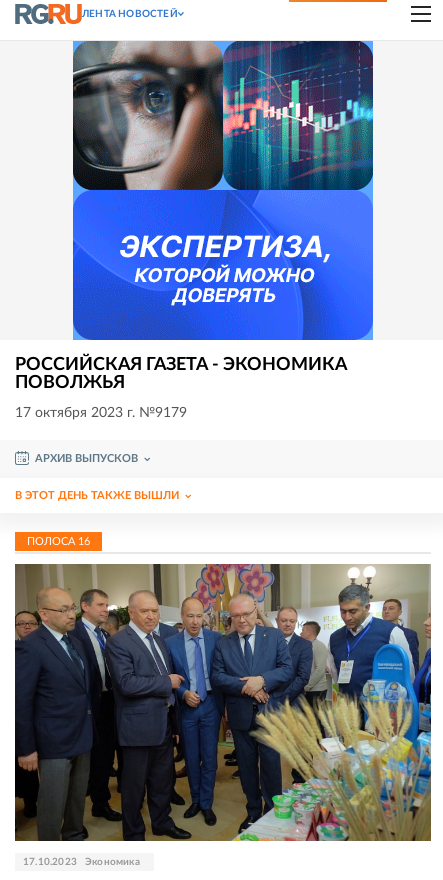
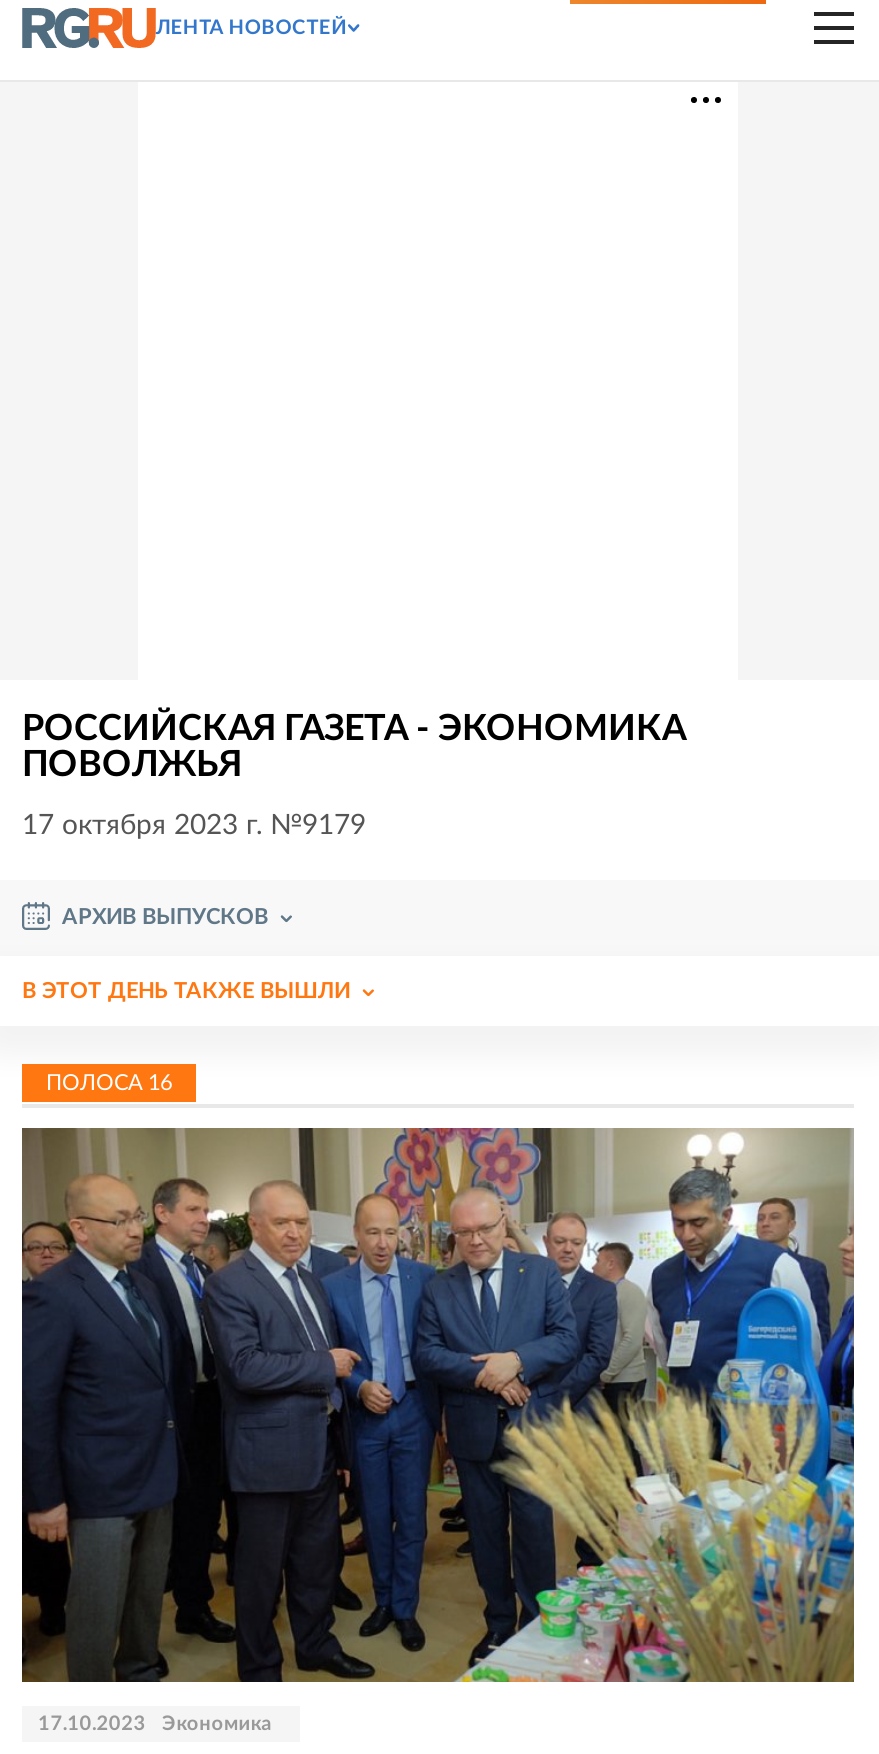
[72,40,374,341] [image] -> none

